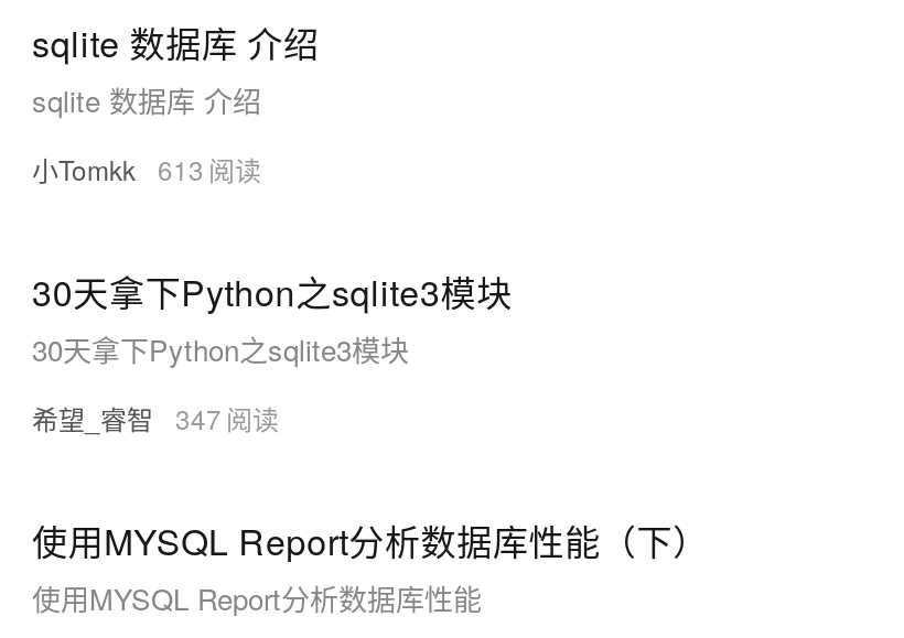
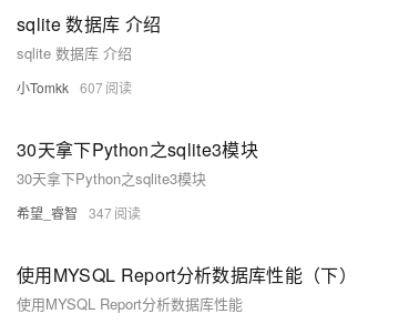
[32,150,204,187] 小Tomkk 613 -> [17,78,103,97] 小Tomkk 607

